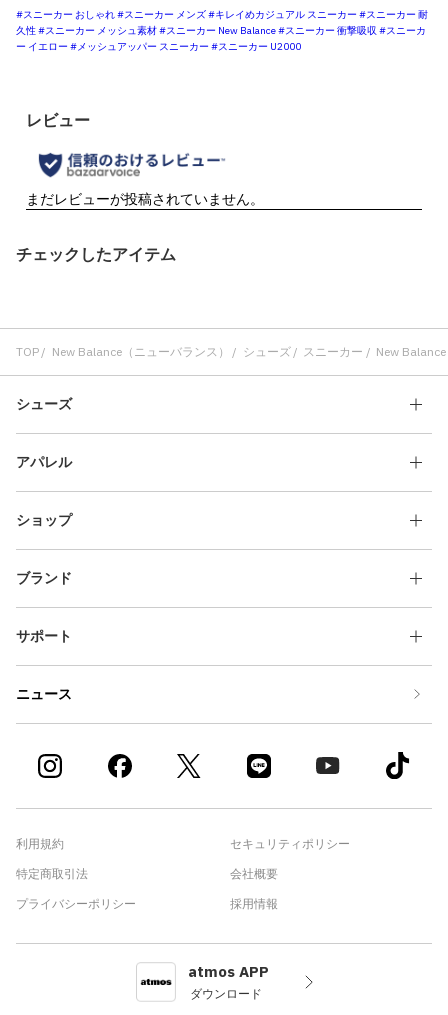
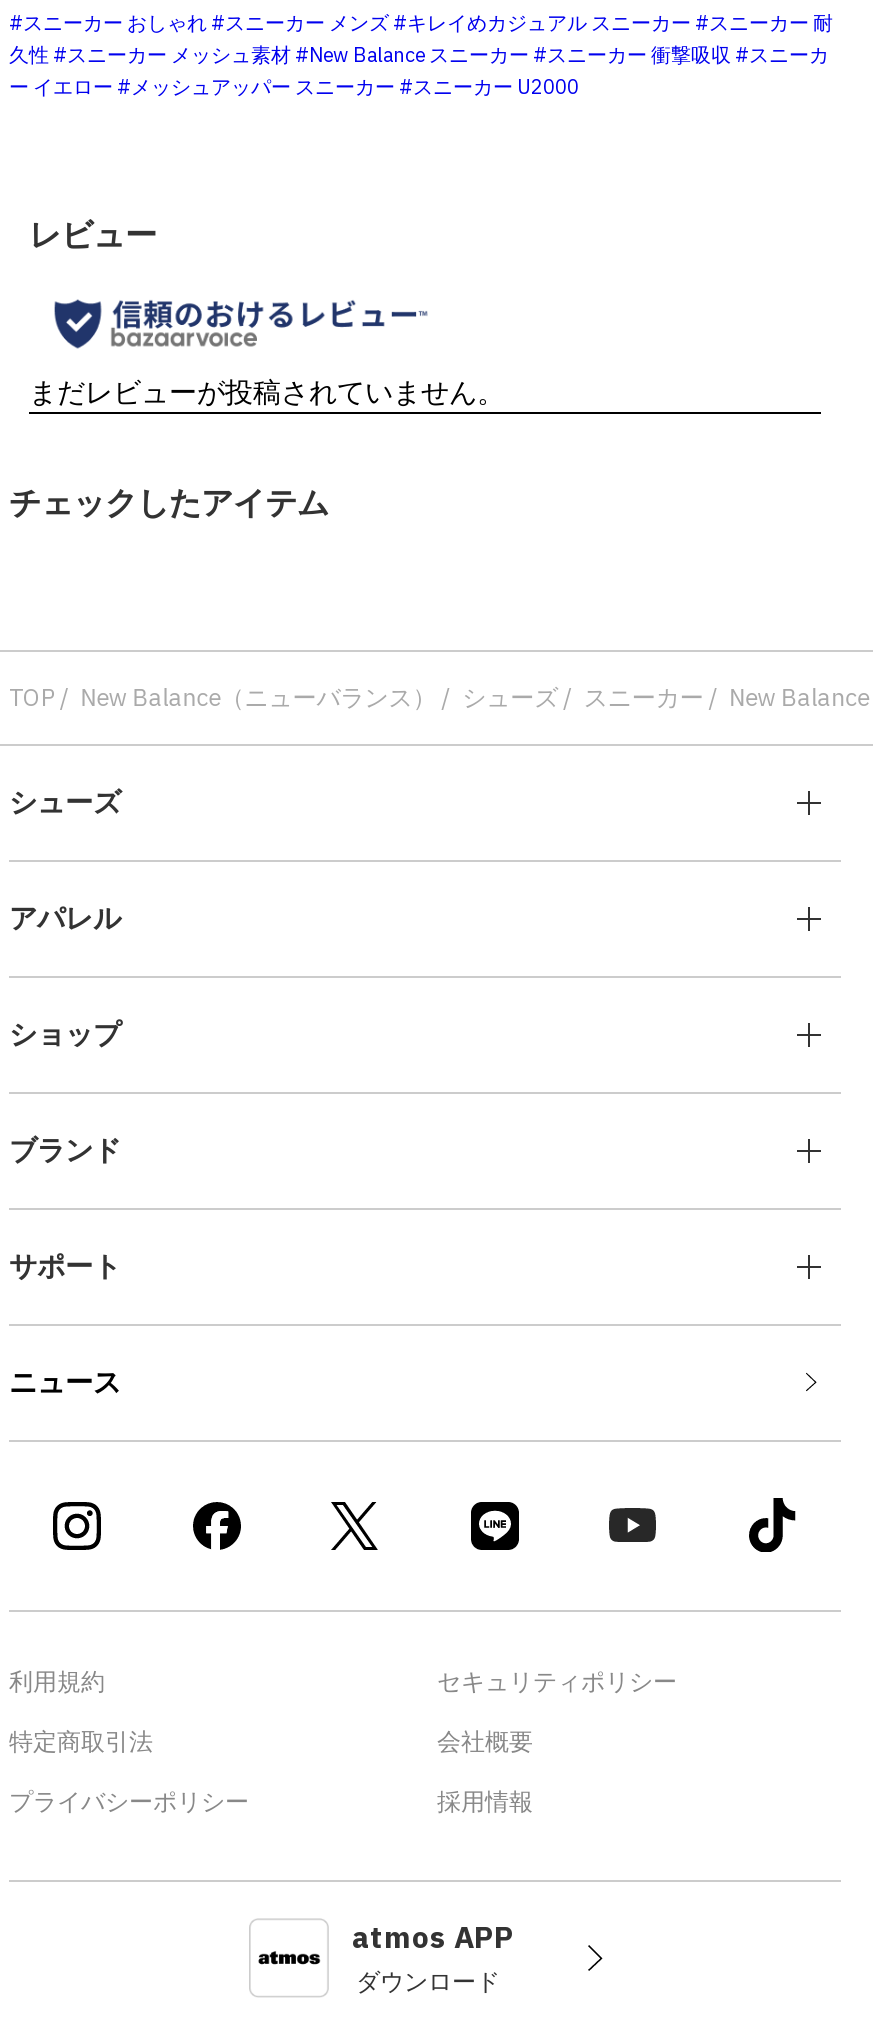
[16,24,426,37] 久性 #スニーカー メッシュ素材 #スニーカー New Balance #スニーカー 衝撃吸収 #スニーカ -> [9,43,829,69] 久性 #スニーカー メッシュ素材 #New Balance スニーカー #スニーカー 衝撃吸収 #スニーカ

